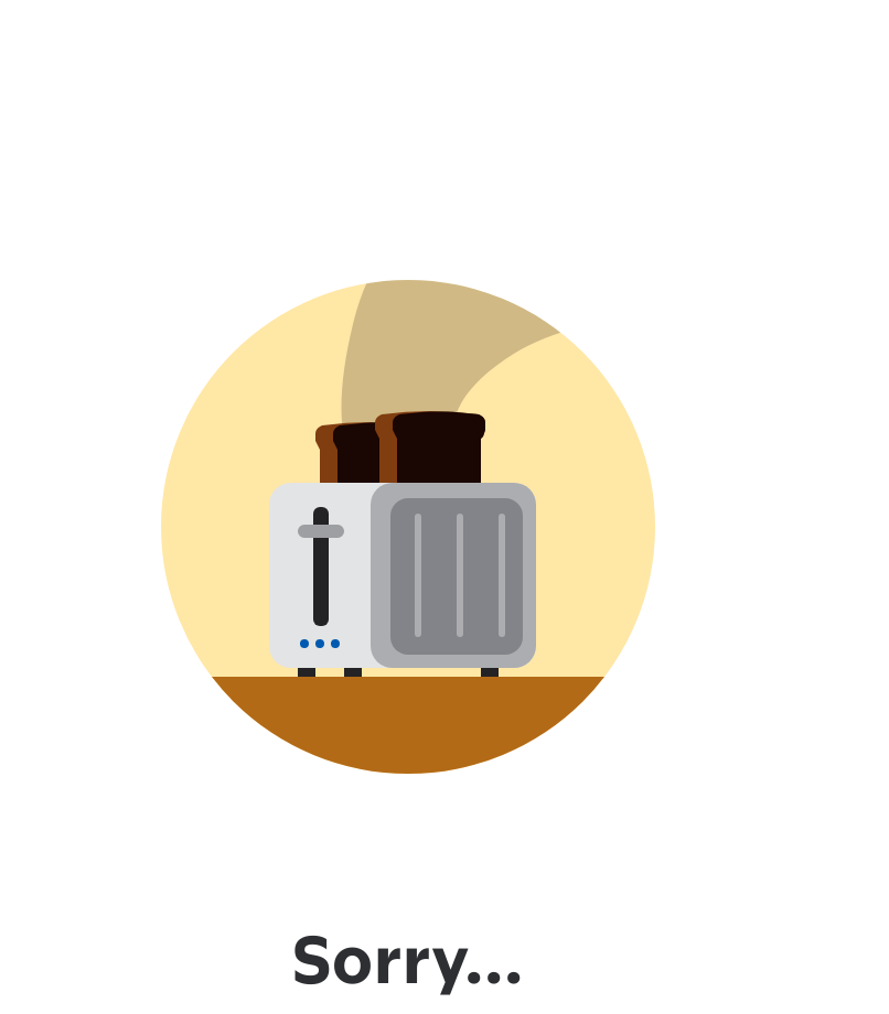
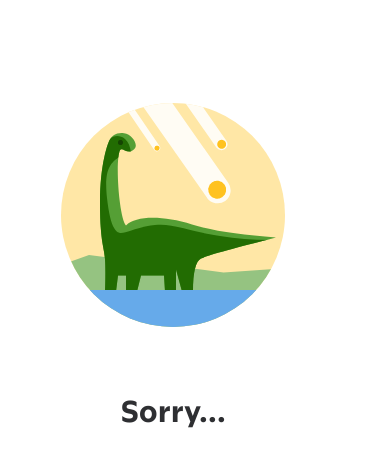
[185,280,629,776] [image] -> [71,104,275,328] [image]

